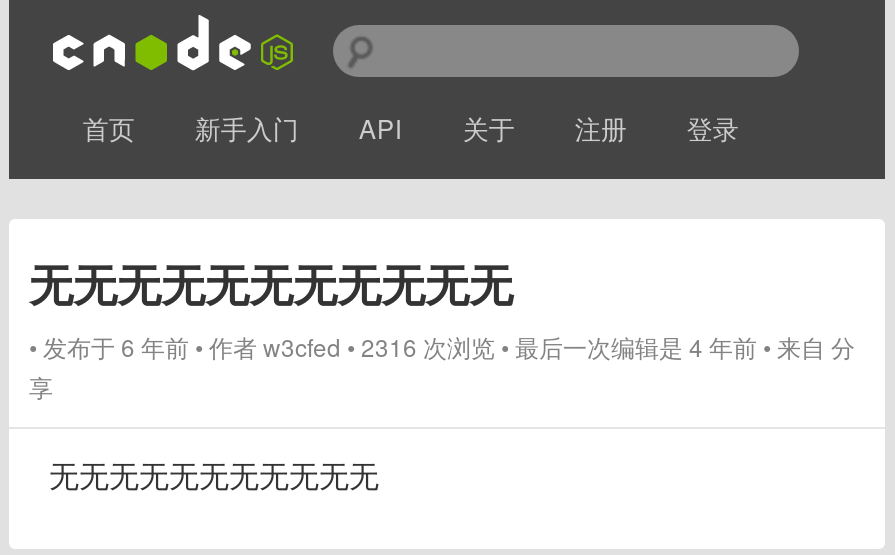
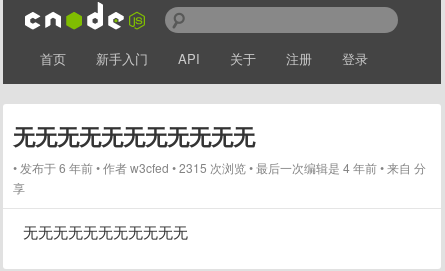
[37,329,855,363] 发布于 6 年前 作者w3cfed 2316 次浏览 最后一次编辑是 4 年前 来自 分 -> [17,159,426,176] 发布于 6 年前 作者w3cfed 2315 次浏览 最后一次编辑是 4 年前 来自 分

